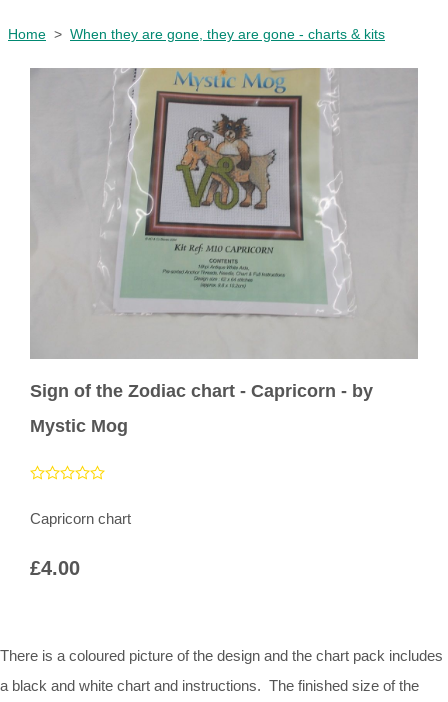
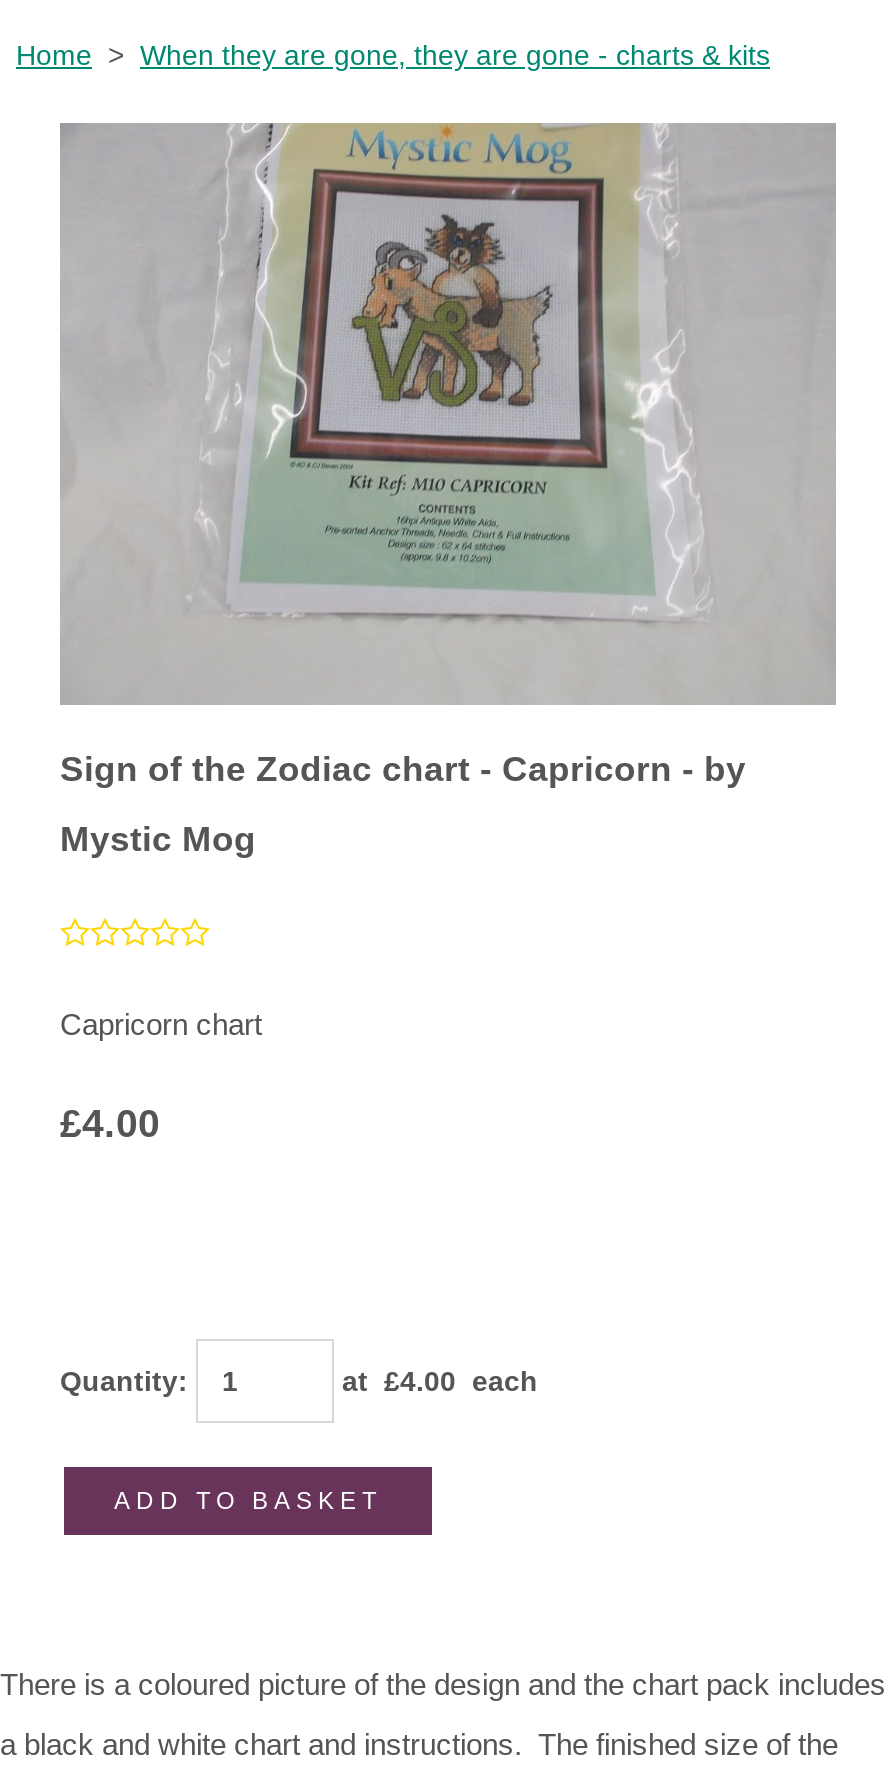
none -> [60,1365,538,1397] Quantity: | at £4.00 each
none -> [114,1487,382,1515] ADD TO BASKET

